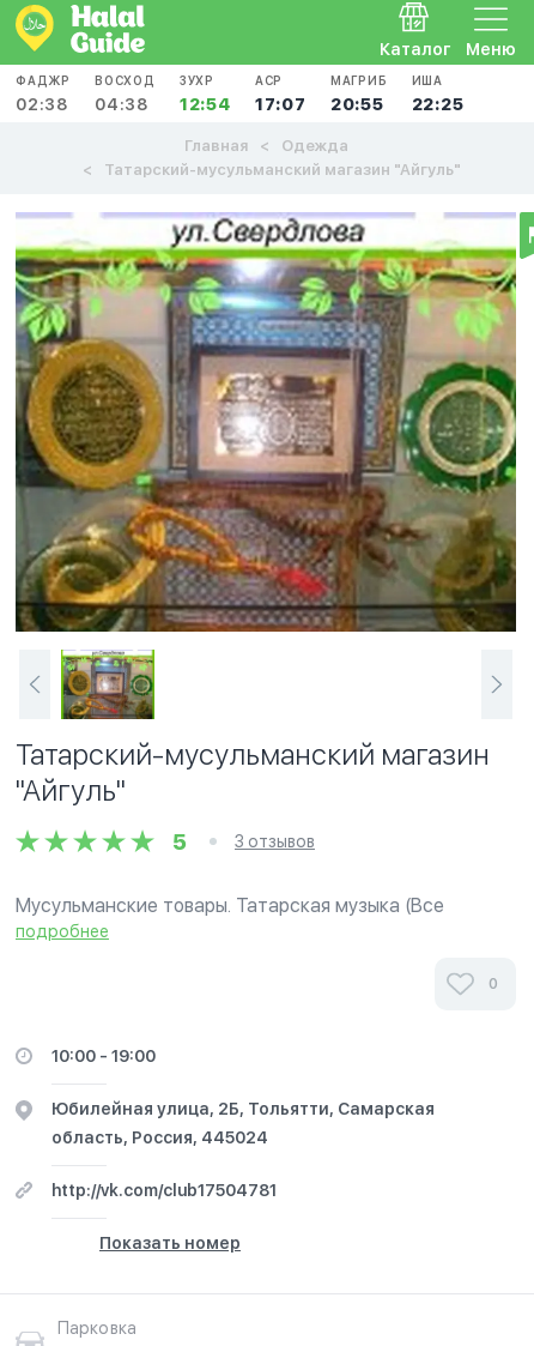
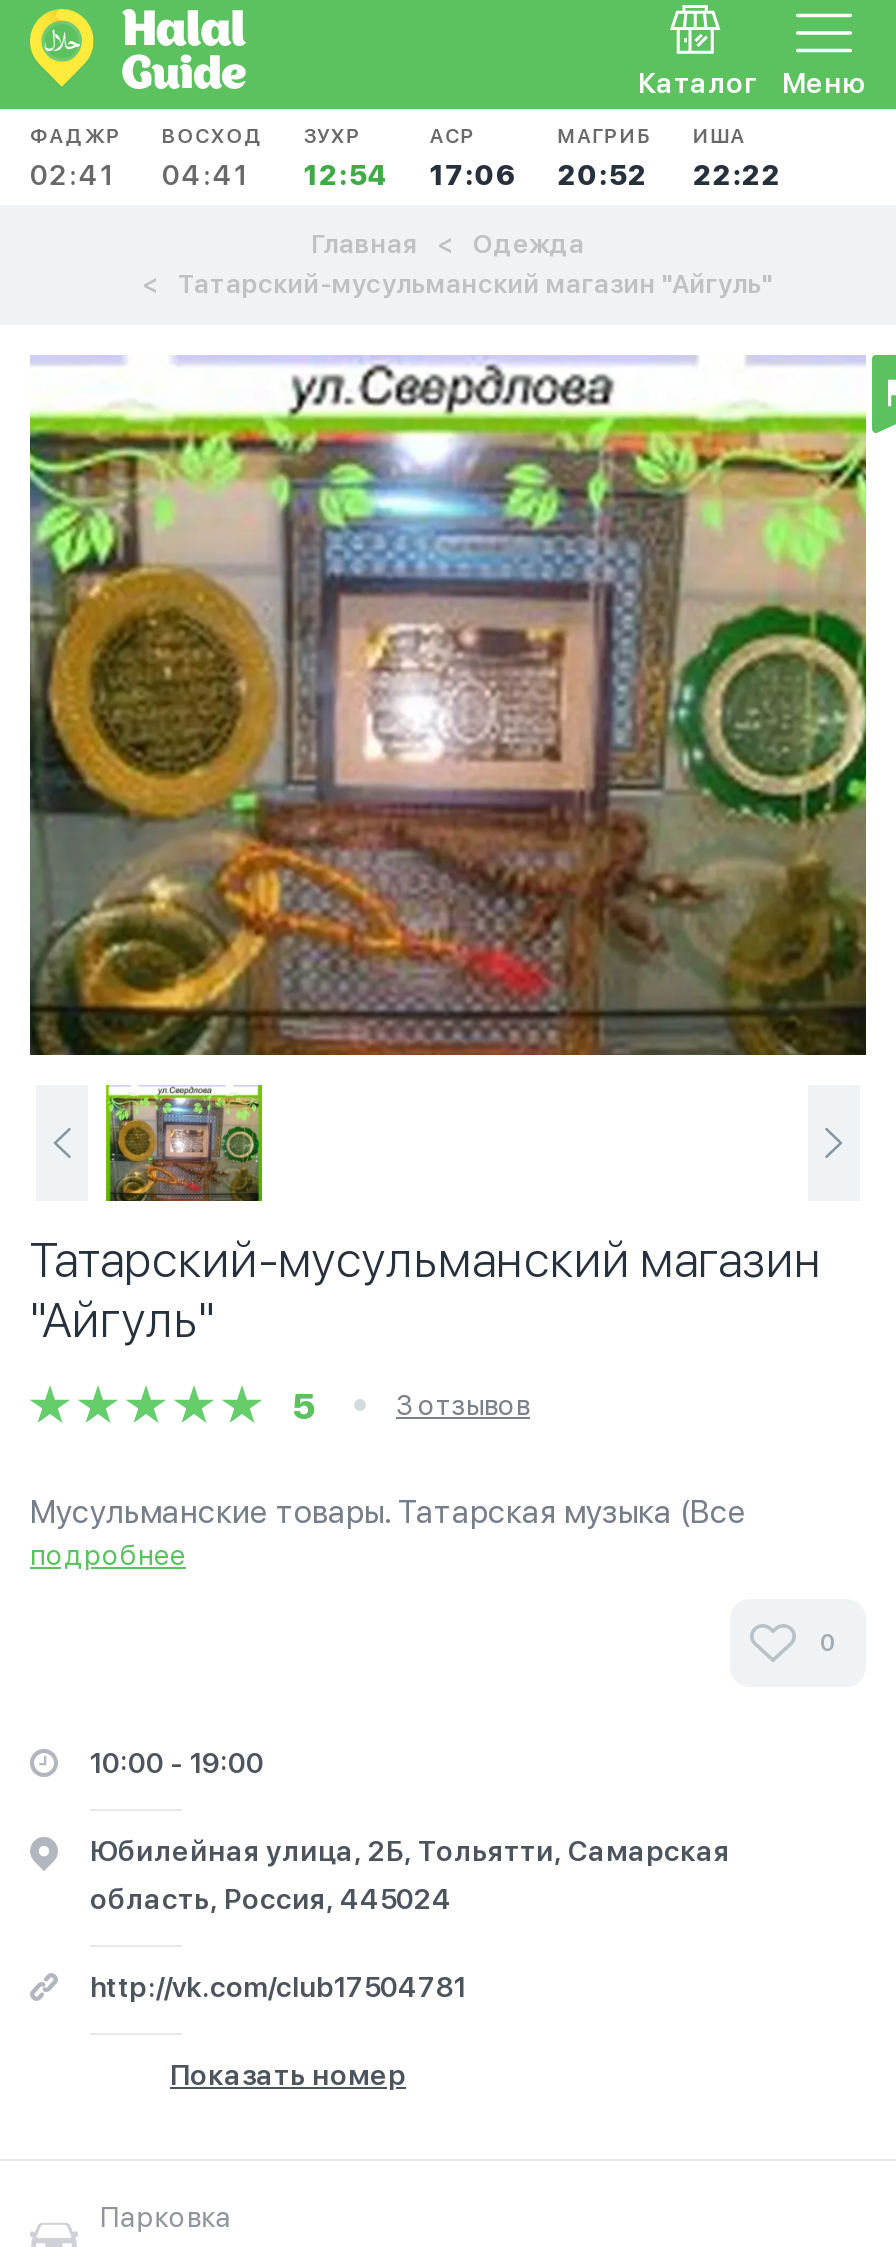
[16,95,68,114] 02:38 -> [30,159,114,191] 02:41
[95,95,148,114] 04:38 -> [162,159,248,191] 04:41
[255,95,306,114] 17:07 -> [430,159,518,191] 17:06
[330,95,384,114] 20:55 -> [558,159,648,191] 20:52
[411,95,464,114] 22:25 -> [693,159,781,191] 22:22

